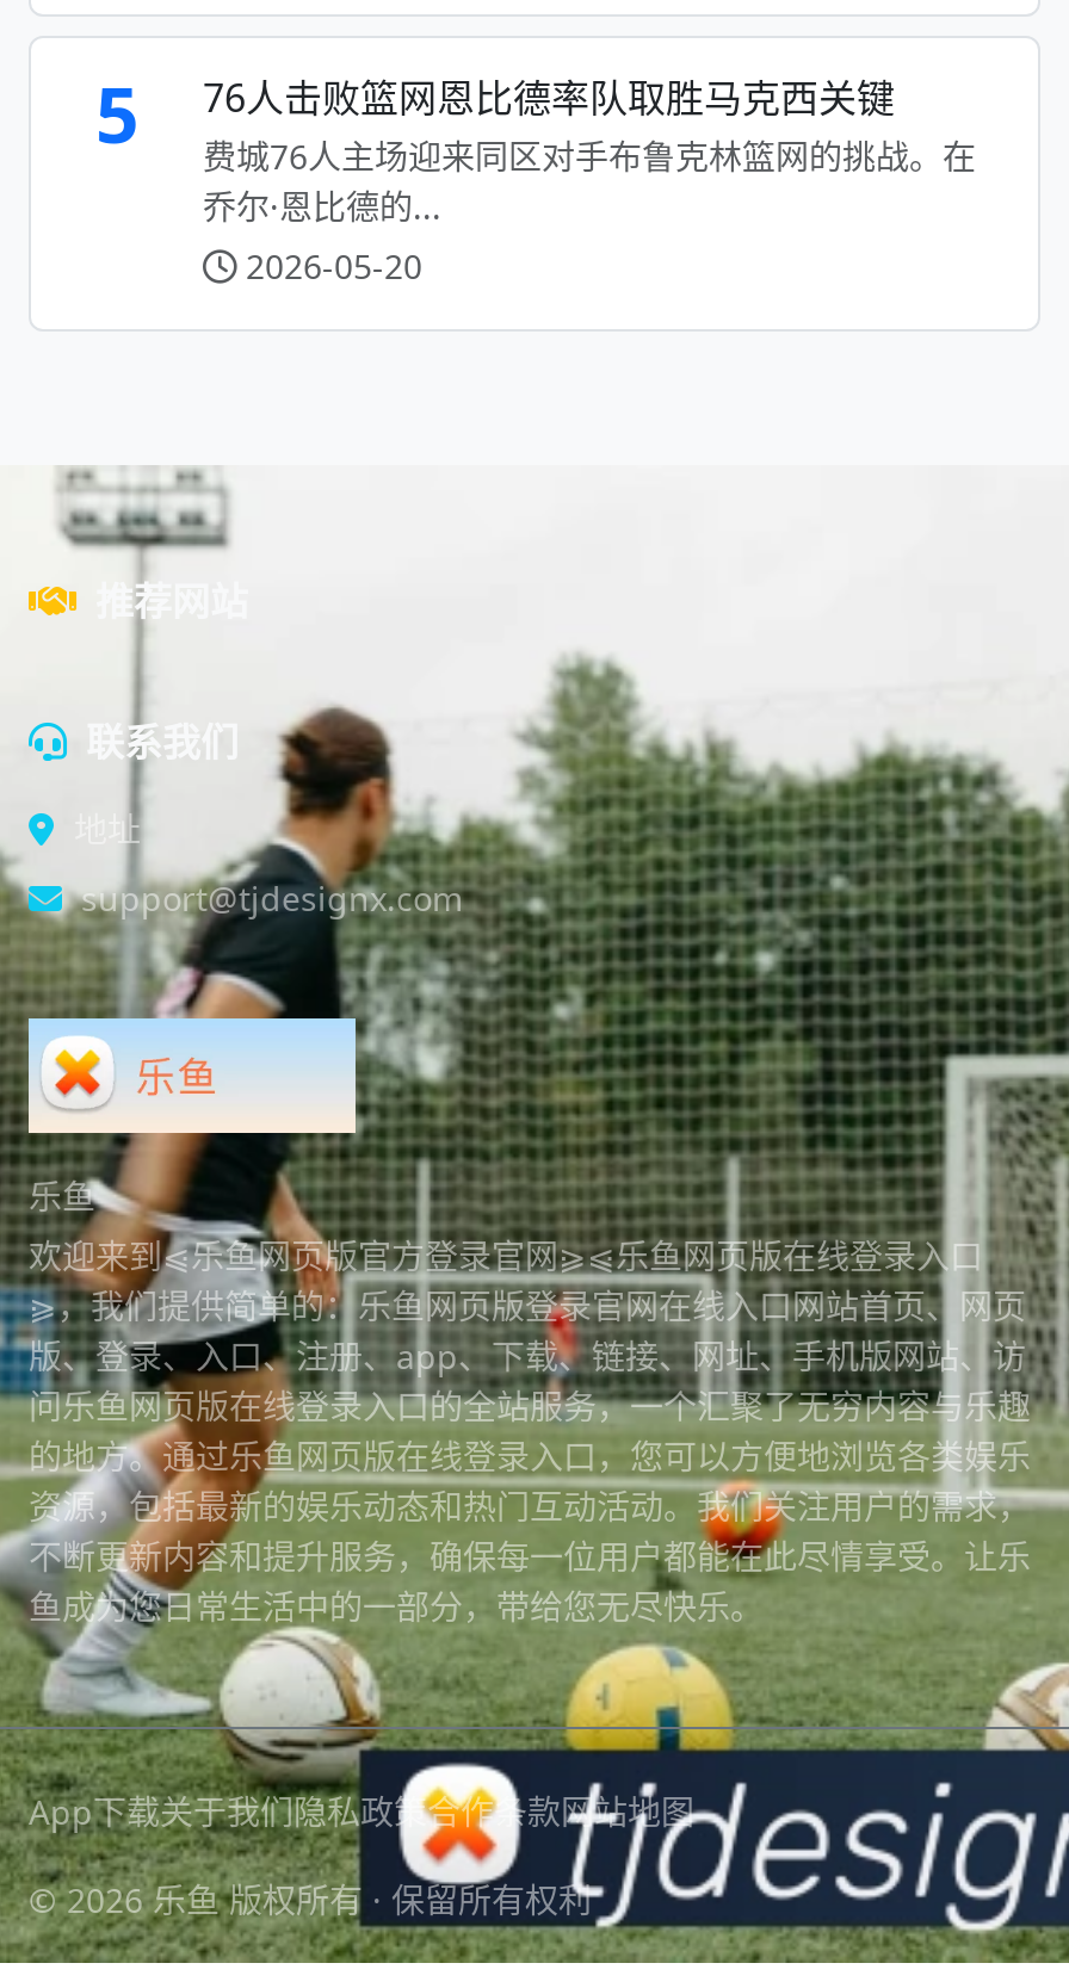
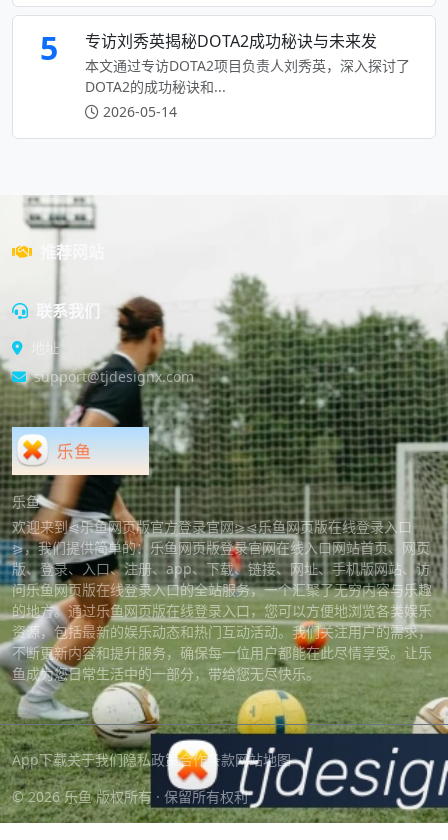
[203,71,976,288] 76人击败篮网恩比德率队取胜马克西关键 | 费城76人主场迎来同区对手布鲁克林篮网的挑战。在 | 乔尔·恩比德的... | 2026-05-20 -> [85,30,410,121] 专访刘秀英揭秘DOTA2成功秘诀与未来发 | 本文通过专访DOTA2项目负责人刘秀英，深入探讨了 | DOTA2的成功秘诀和... | 2026-05-14

